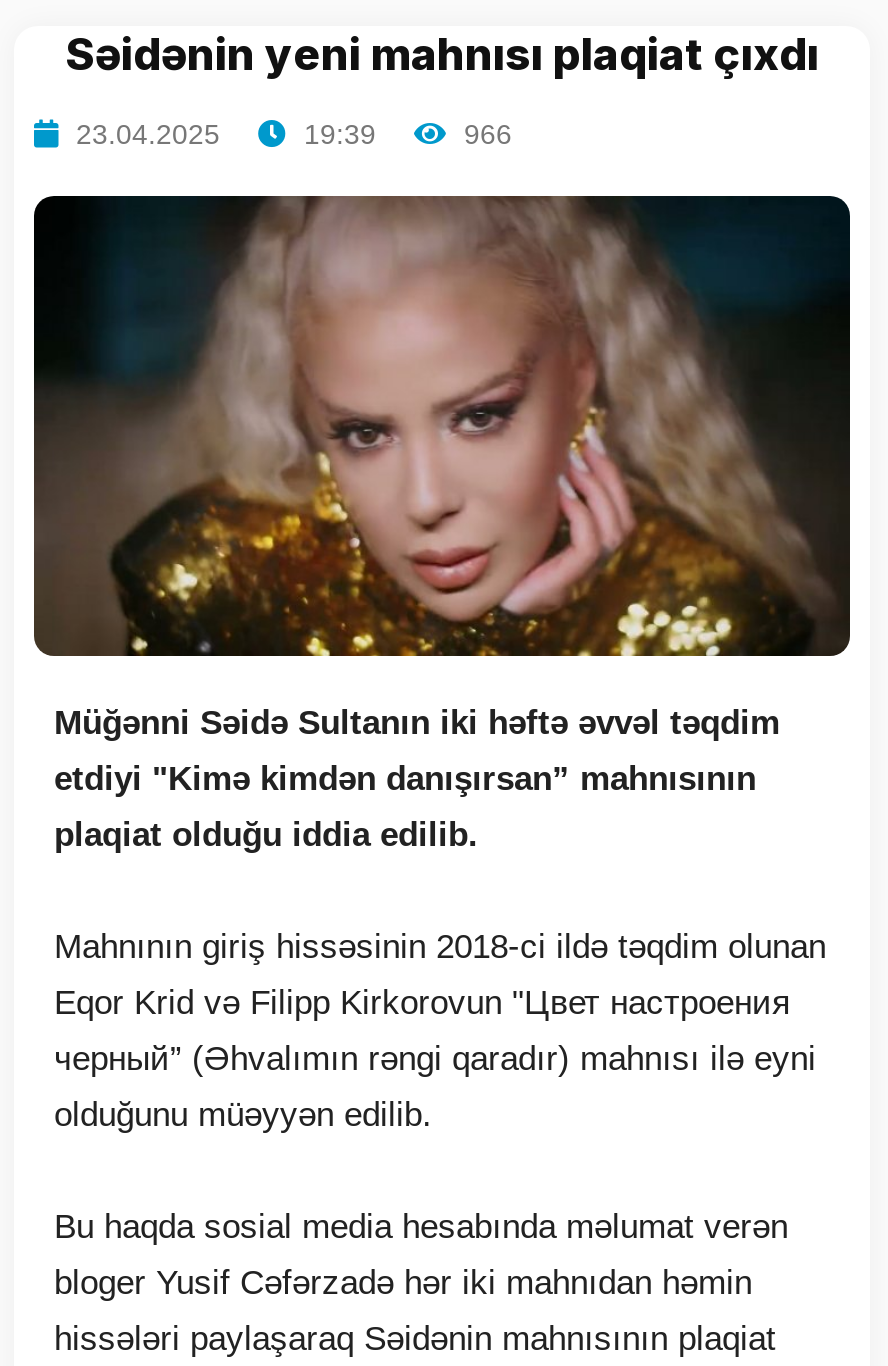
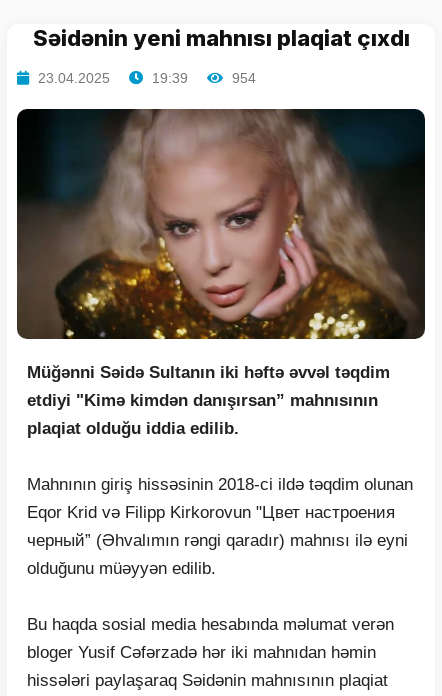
[456,118,512,150] 966 -> [228,70,256,86] 954

